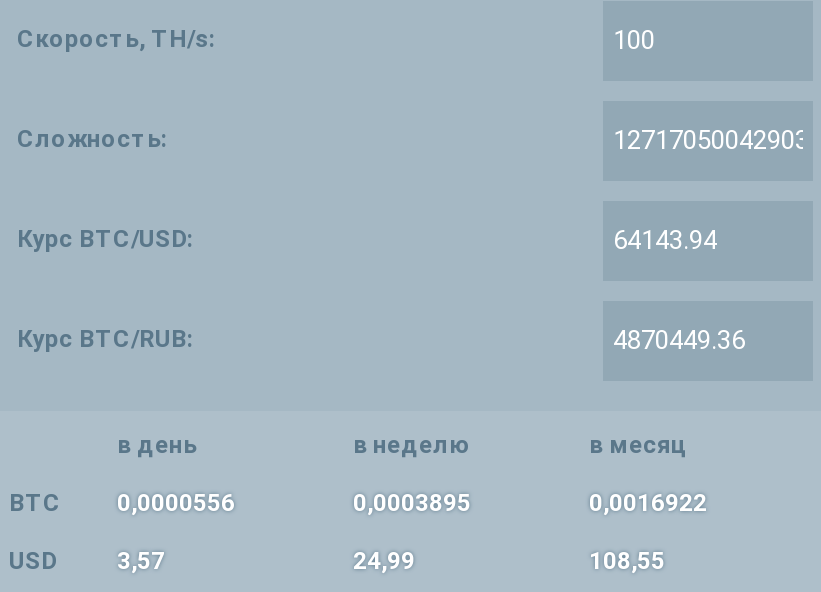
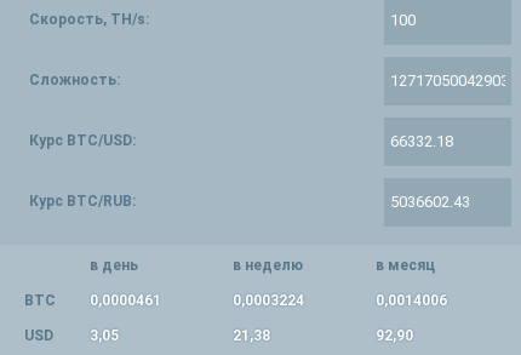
[9,489,235,517] BTC 0,0000556 -> [24,292,161,309] BTC 0,0000461
[353,489,471,517] 0,0003895 -> [233,292,304,309] 0,0003224
[589,489,707,517] 0,0016922 -> [376,292,447,309] 0,0014006
[117,547,165,575] 3,57 -> [90,327,119,344] 3,05
[353,547,415,575] 24,99 -> [233,327,270,344] 21,38
[589,547,665,575] 108,55 -> [376,327,413,344] 92,90

